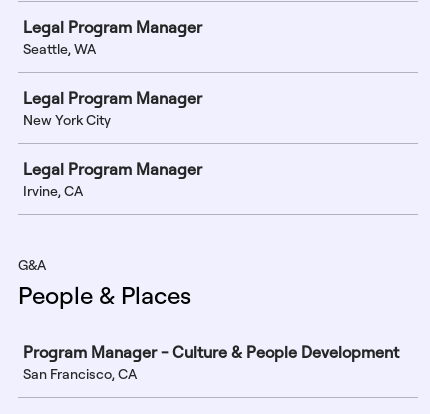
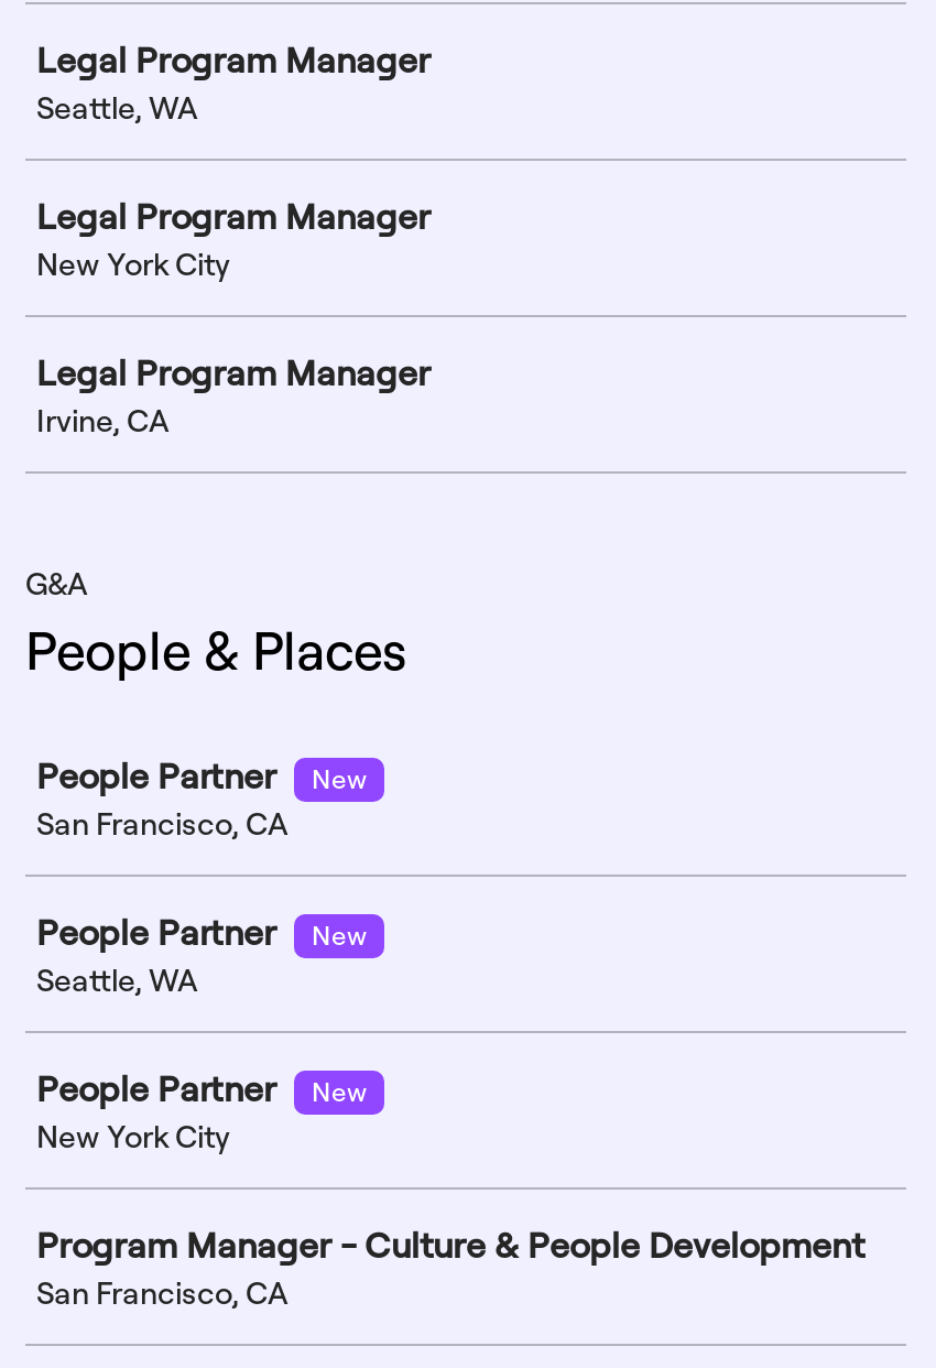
none -> [36,753,367,1157] People Partner | New | San Francisco, CA | People Partner | New | Seattle, WA | People Partner | New | New York City

